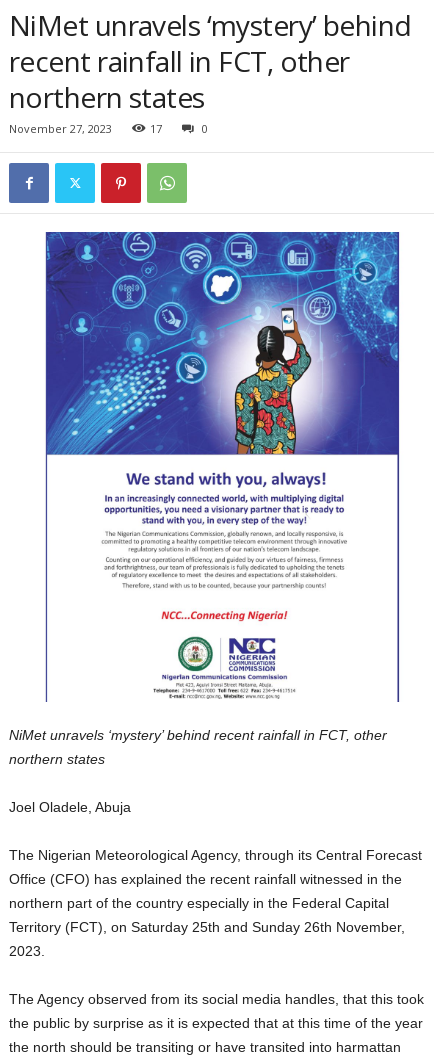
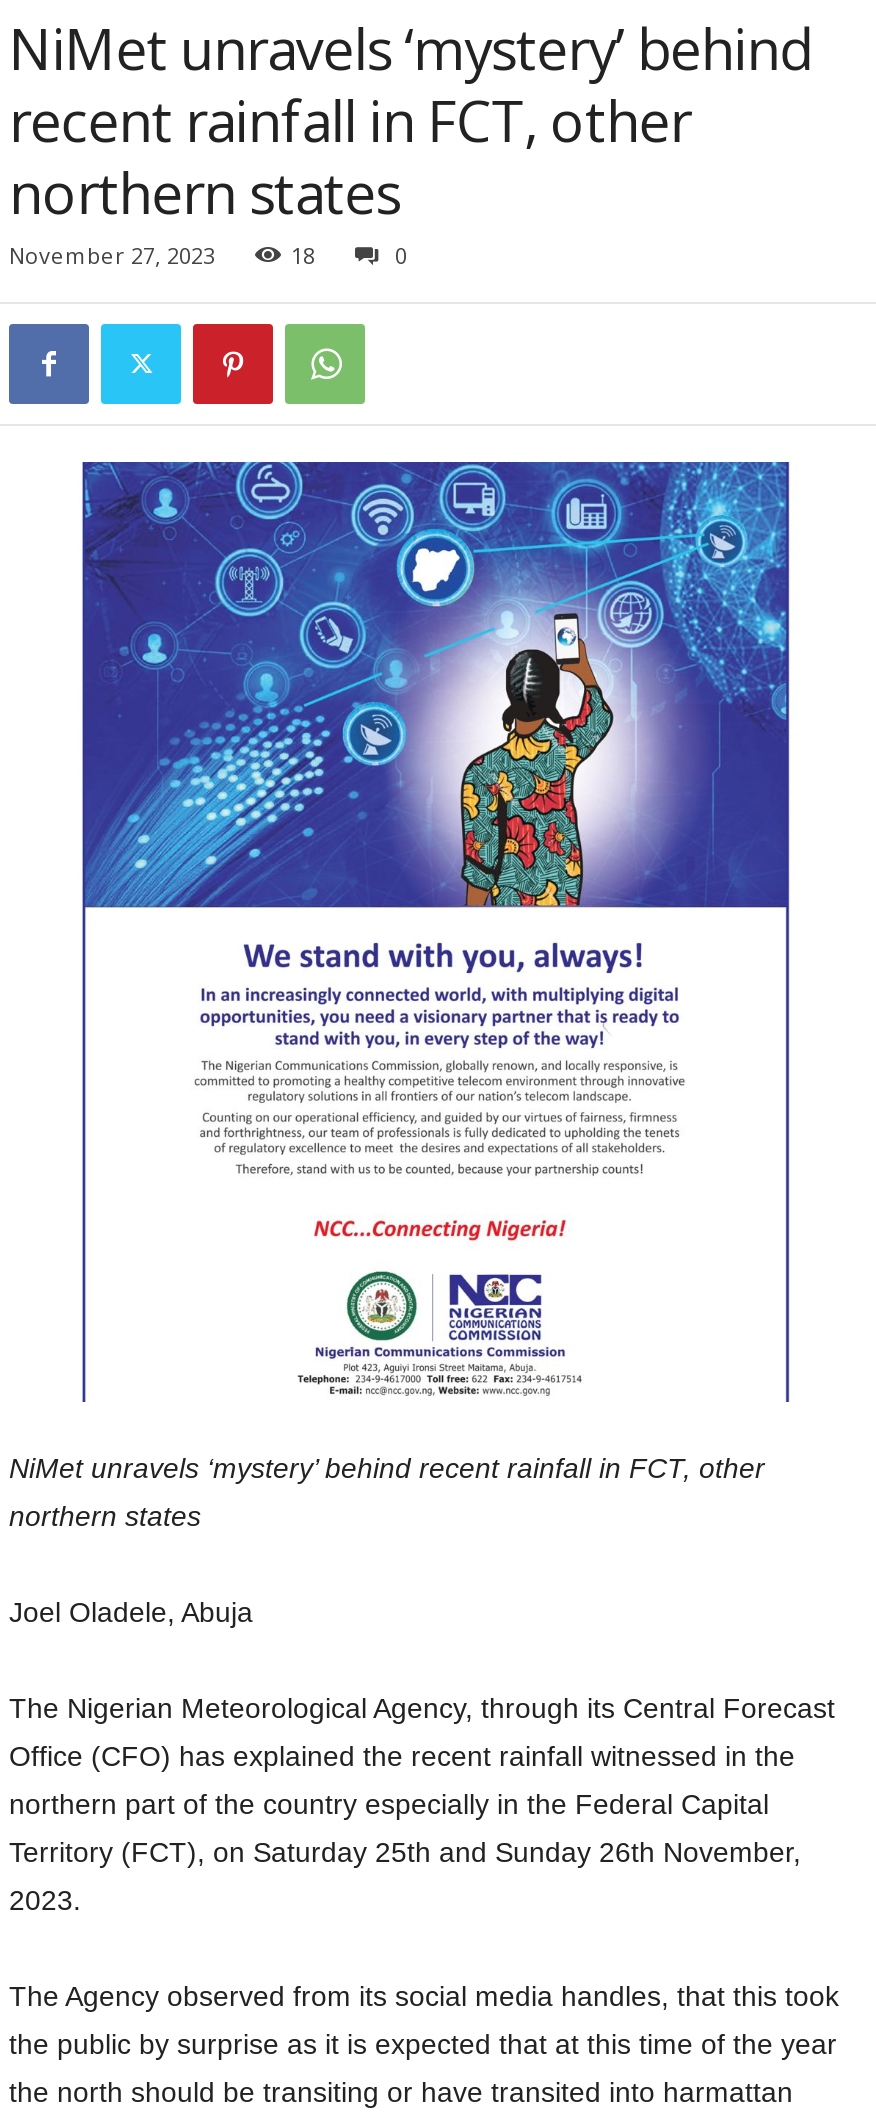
[150,121,162,136] 17 -> [291,240,315,270] 18

